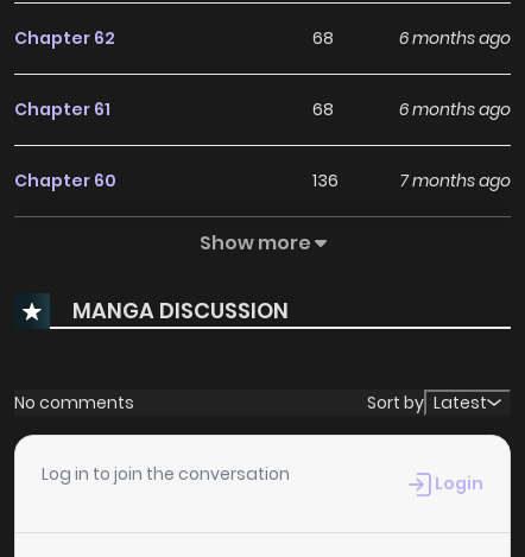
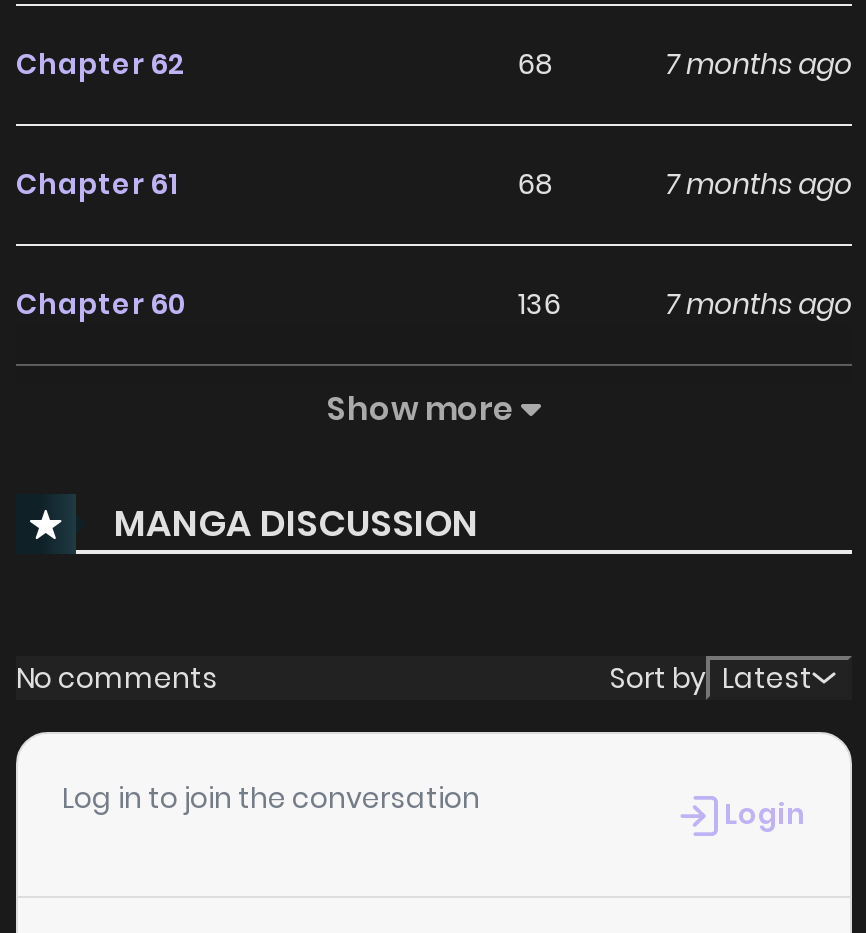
[399,27,511,50] 6 months ago -> [666,45,852,85] 7 months ago
[399,98,511,122] 6 months ago -> [666,165,852,205] 7 months ago

